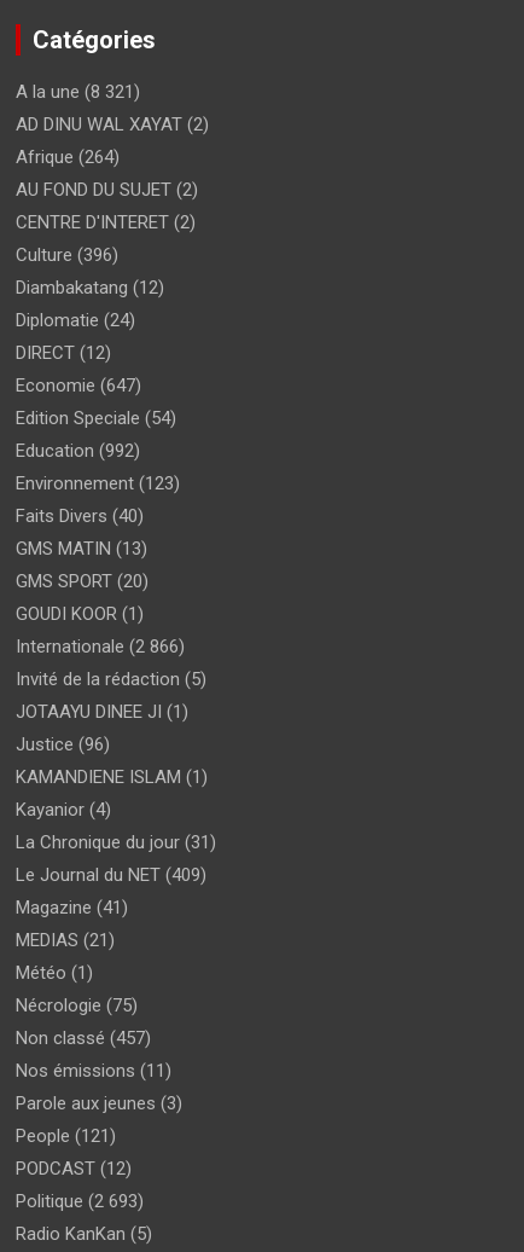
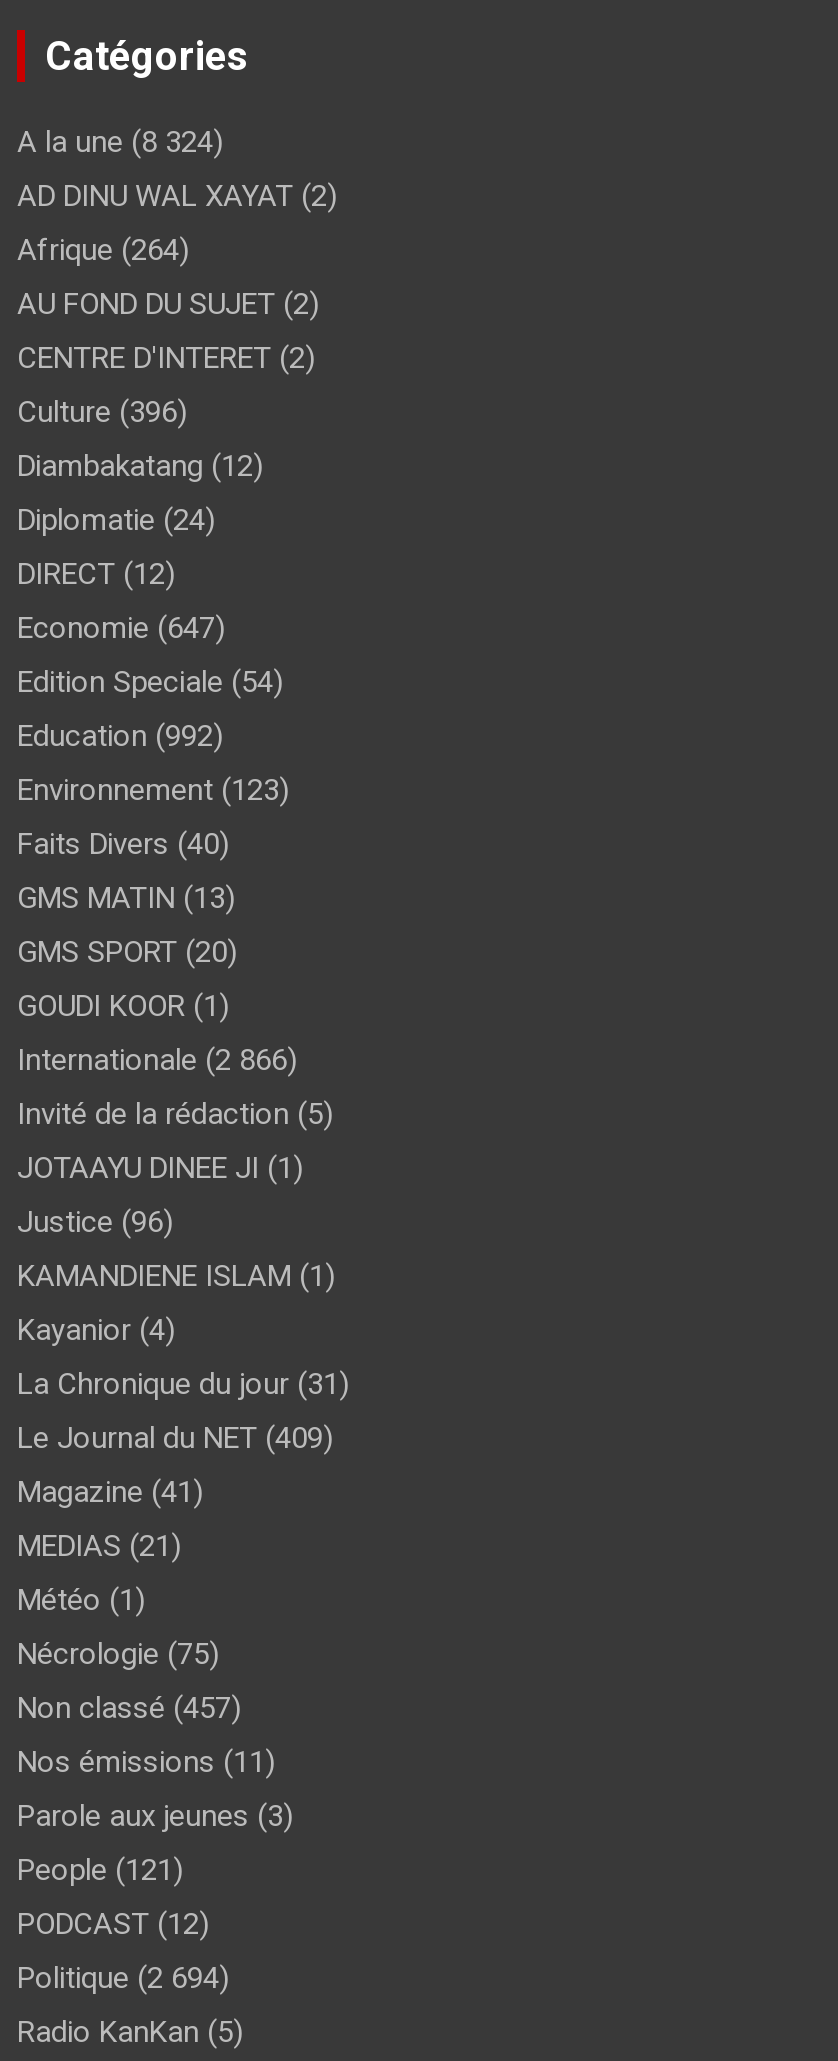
[16,81,140,103] A la une (8 321) -> [17,124,223,160] A la une (8 324)
[16,1190,144,1212] Politique (2 693) -> [17,1960,229,1996] Politique (2 694)

